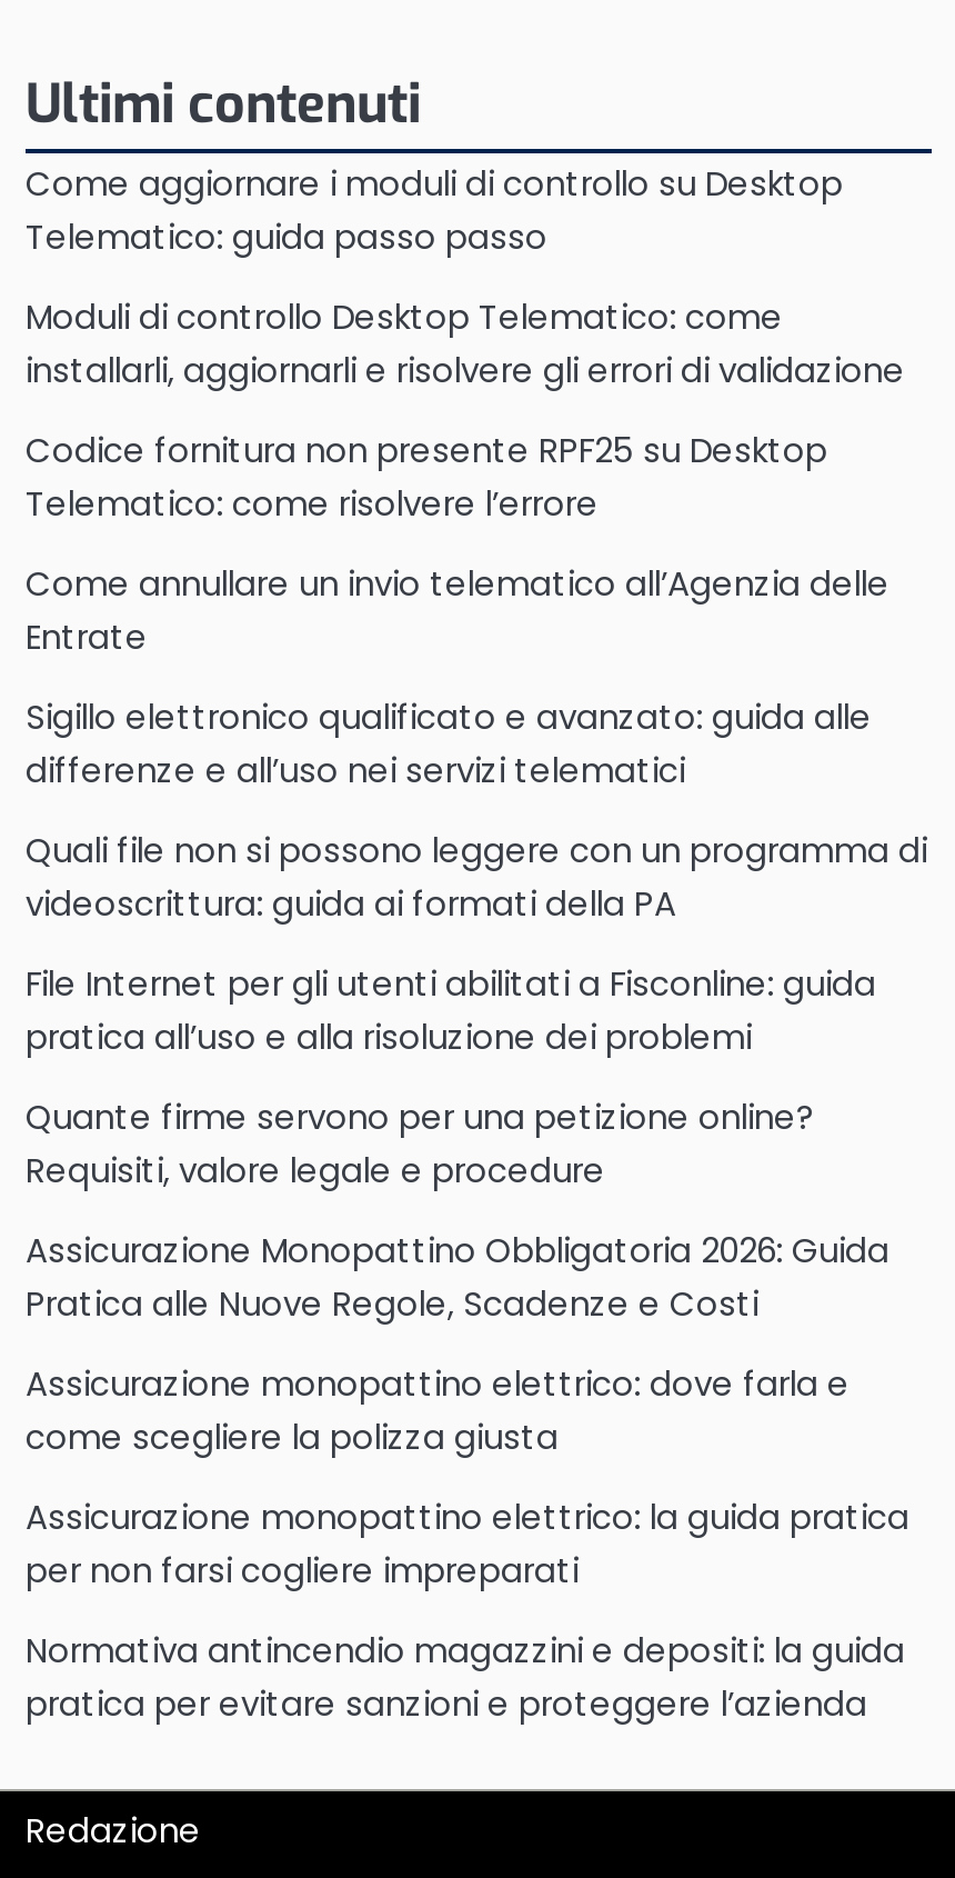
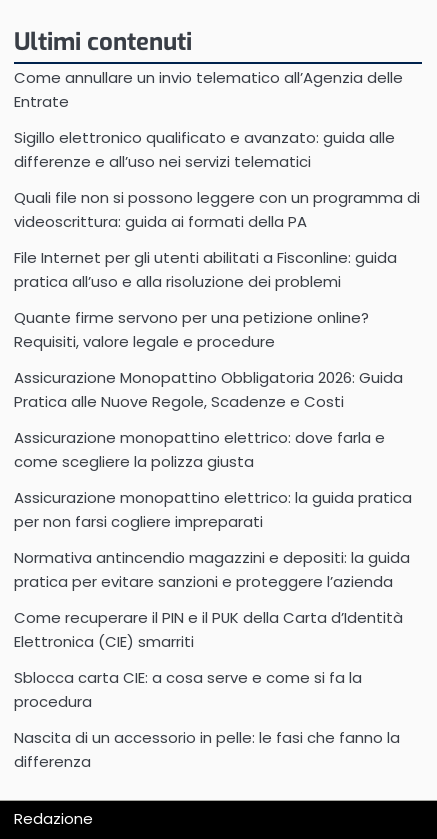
[26,160,905,527] Come aggiornare i moduli di controllo su Desktop | Telematico: guida passo passo | Moduli di controllo Desktop Telematico: come | installarli, aggiornarli e risolvere gli errori di validazione | Codice fornitura non presente RPF25 su Desktop | Telematico: come risolvere l’errore -> none
moved [26,560,927,1727] -> [14,67,420,592]: Come annullare un invio telematico all’Agenzia delle | Entrate | Sigillo elettronico qualificato e avanzato: guida alle | ... | Normativa antincendio magazzini e depositi: la guida | pratica per evitare sanzioni e proteggere l’azienda
none -> [14,607,403,772] Come recuperare il PIN e il PUK della Carta d’Identità | Elettronica (CIE) smarriti | Sblocca carta CIE: a cosa serve e come si fa la | procedura | Nascita di un accessorio in pelle: le fasi che fanno la | differenza

